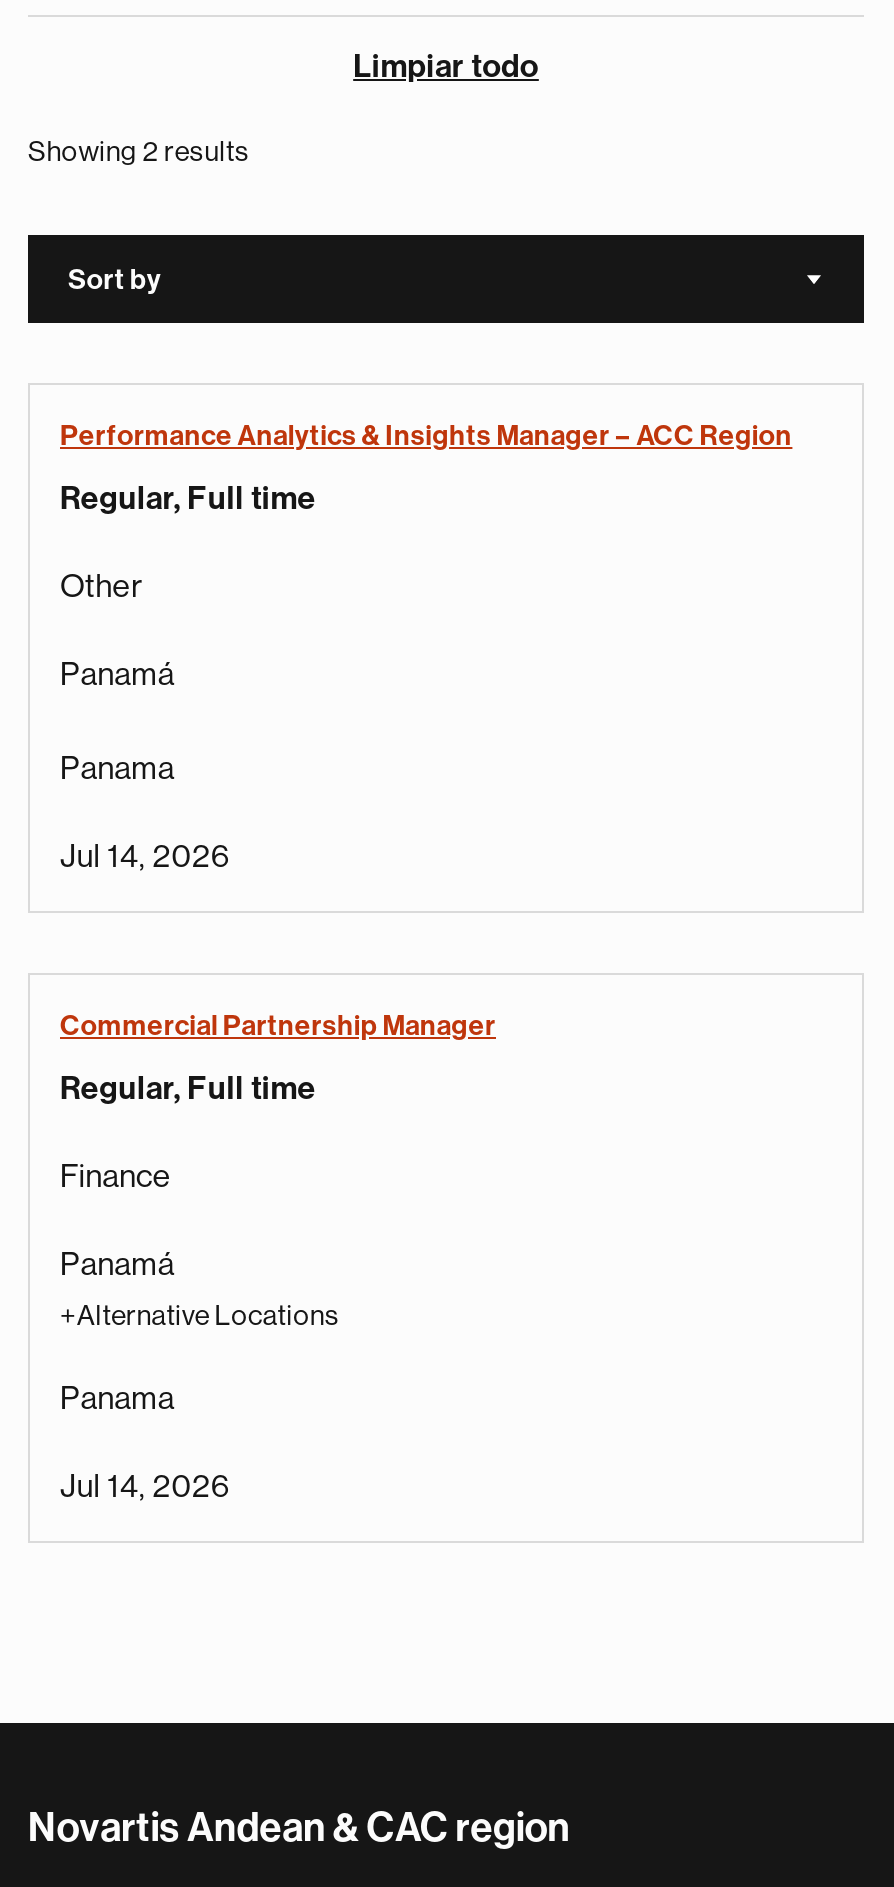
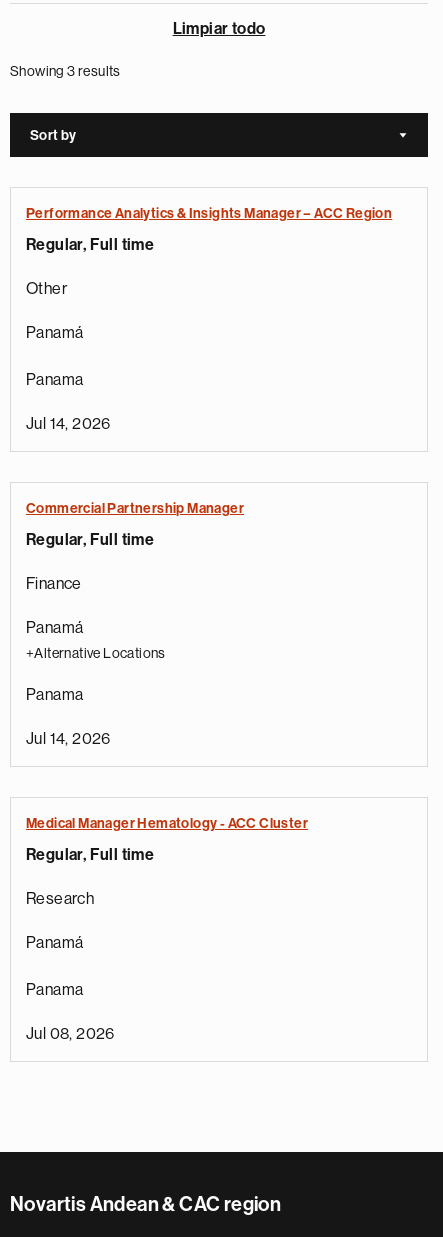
[28,137,250,165] Showing 2 results -> [10,64,121,78] Showing 3 results
none -> [26,816,308,1042] Medical Manager Hematology - ACC Cluster | Regular, Full time | Research | Panamá | Panama | Jul 08, 2026

